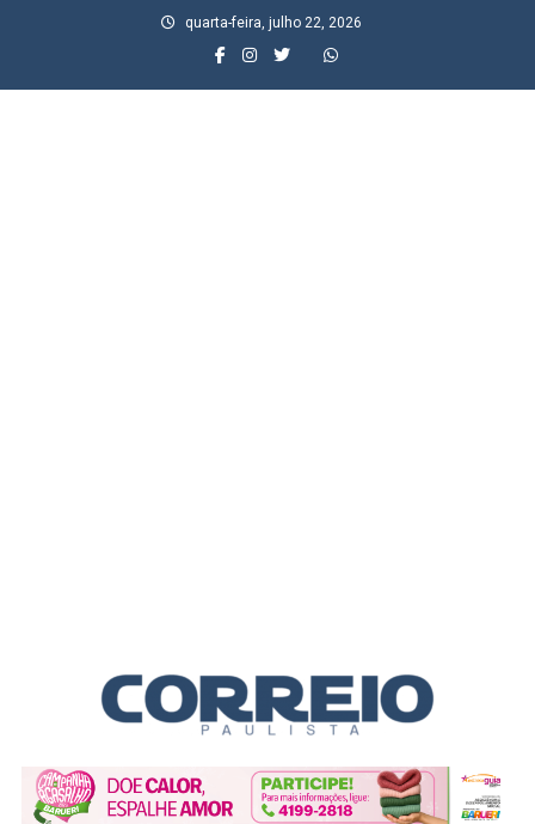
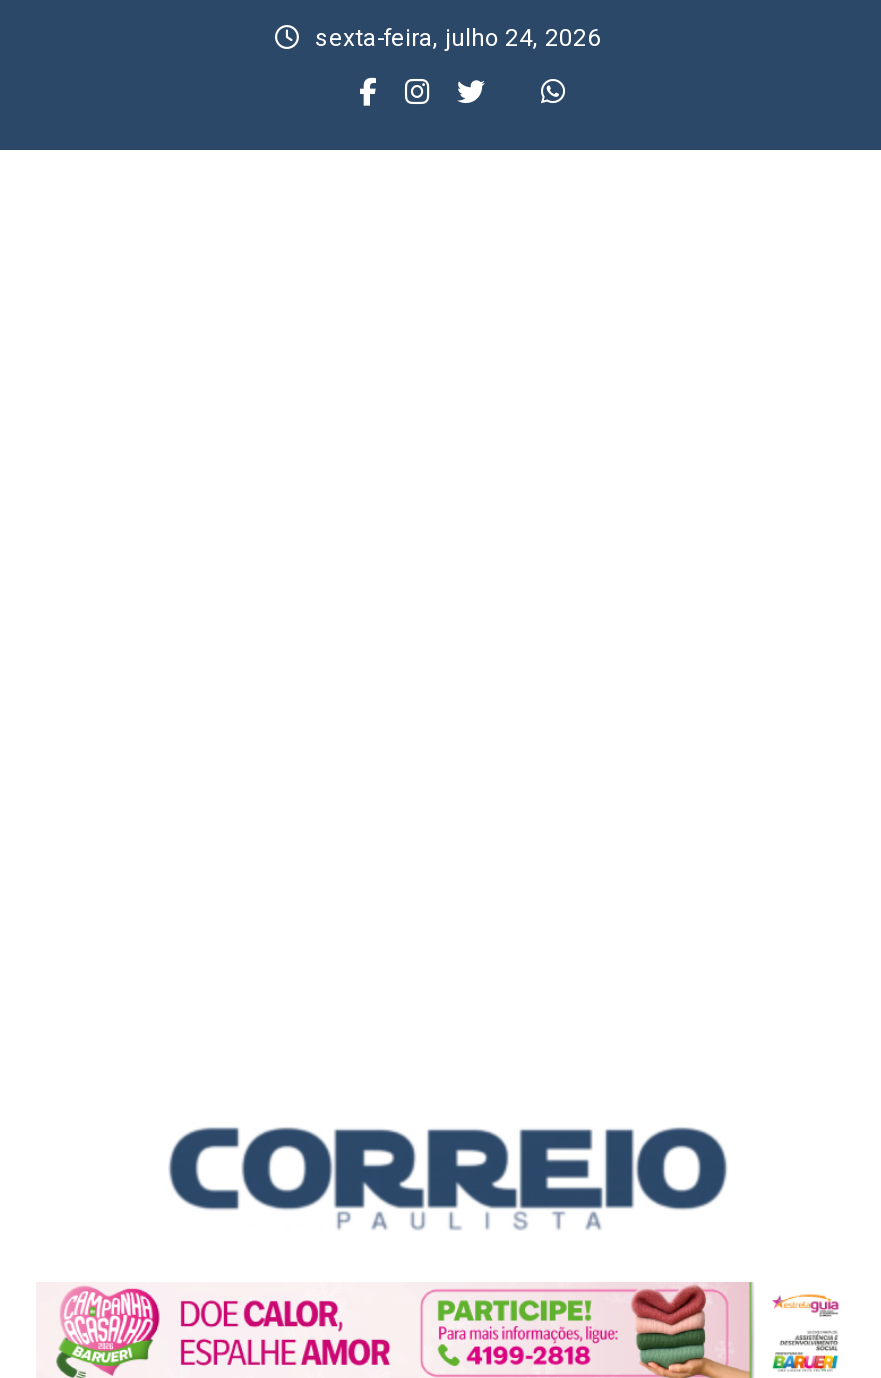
[185,14,362,31] quarta-feira, julho 22, 2026 -> [315,24,601,52] sexta-feira, julho 24, 2026

